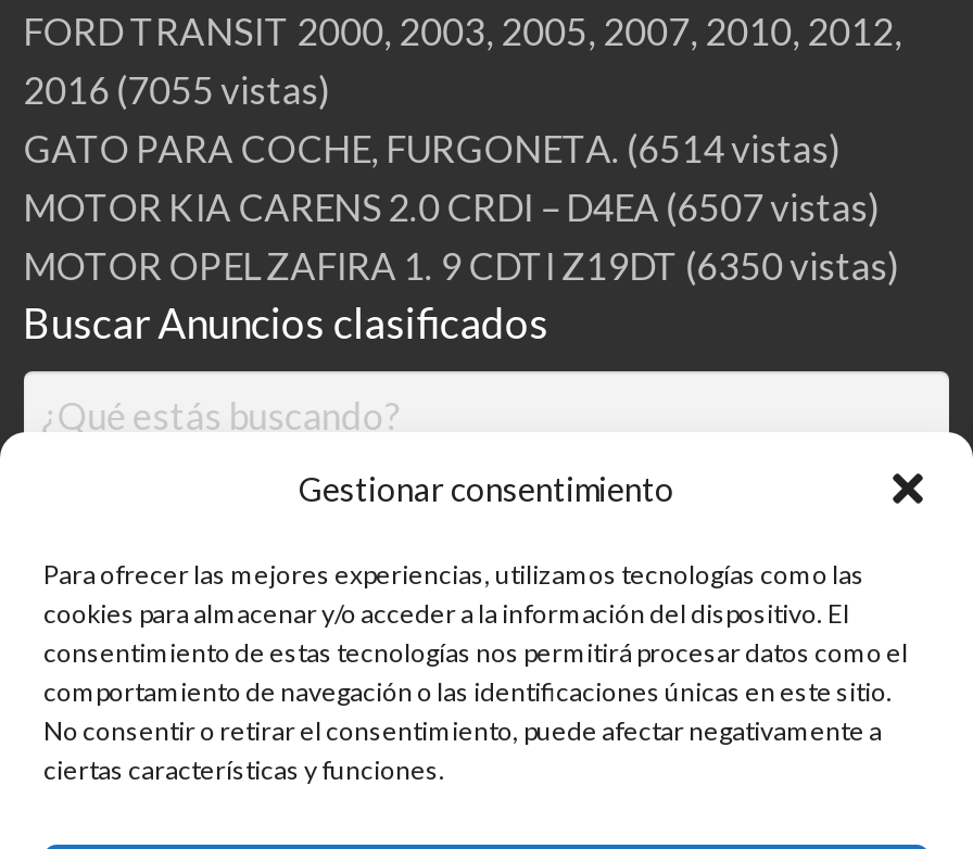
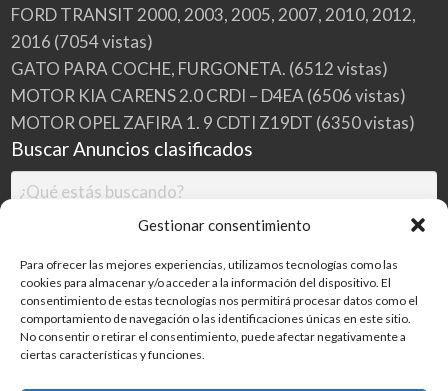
[23,67,331,113] 2016 (7055 vistas) -> [11,31,153,52] 2016 (7054 vistas)
[23,126,842,172] GATO PARA COCHE, FURGONETA. (6514 vistas) -> [11,58,388,79] GATO PARA COCHE, FURGONETA. (6512 vistas)
[23,185,881,230] MOTOR KIA CARENS 2.0 CRDI – D4EA (6507 vistas) -> [11,85,406,106] MOTOR KIA CARENS 2.0 CRDI – D4EA (6506 vistas)

